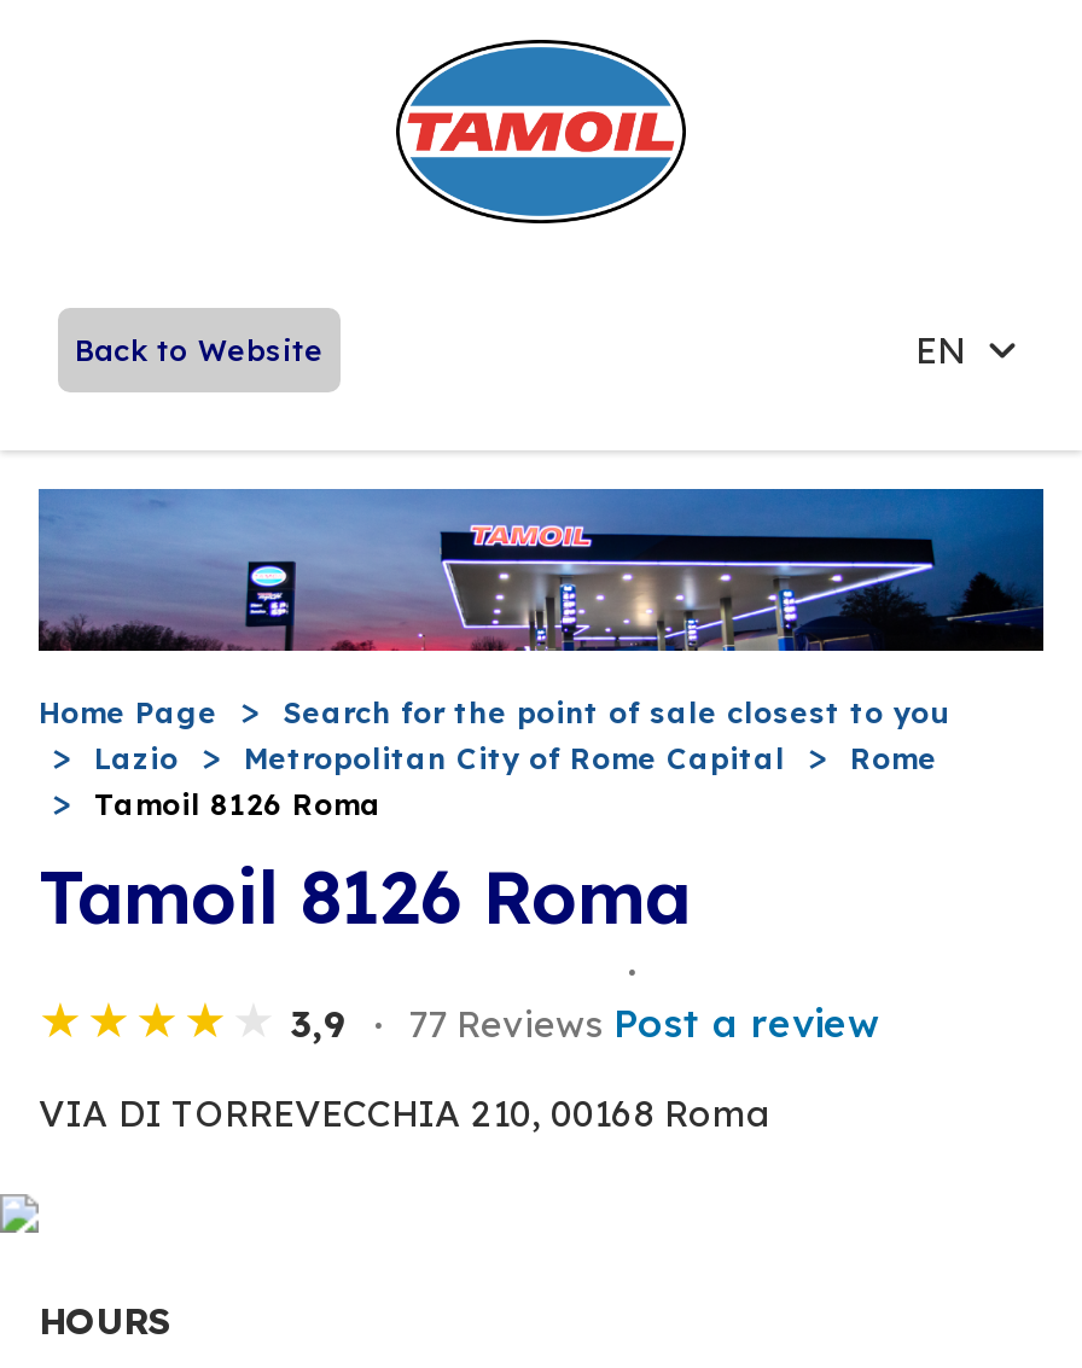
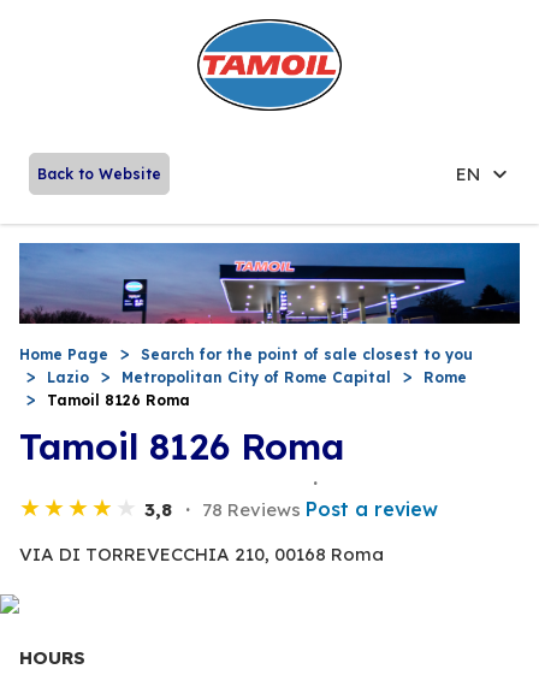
[290,1001,360,1047] 3,9 -> [144,498,178,521] 3,8
[408,999,879,1047] 77 Reviews Post a review -> [202,497,438,521] 78 Reviews Post a review

